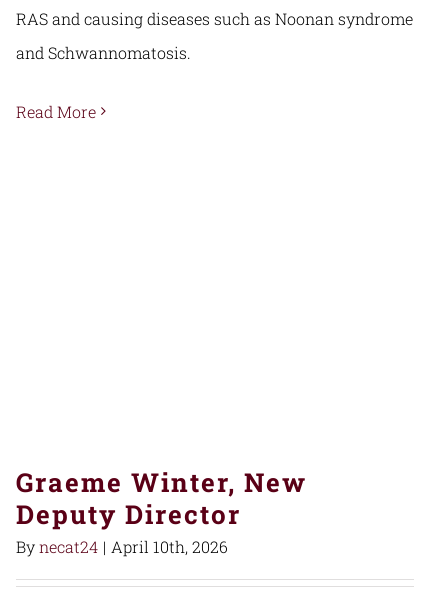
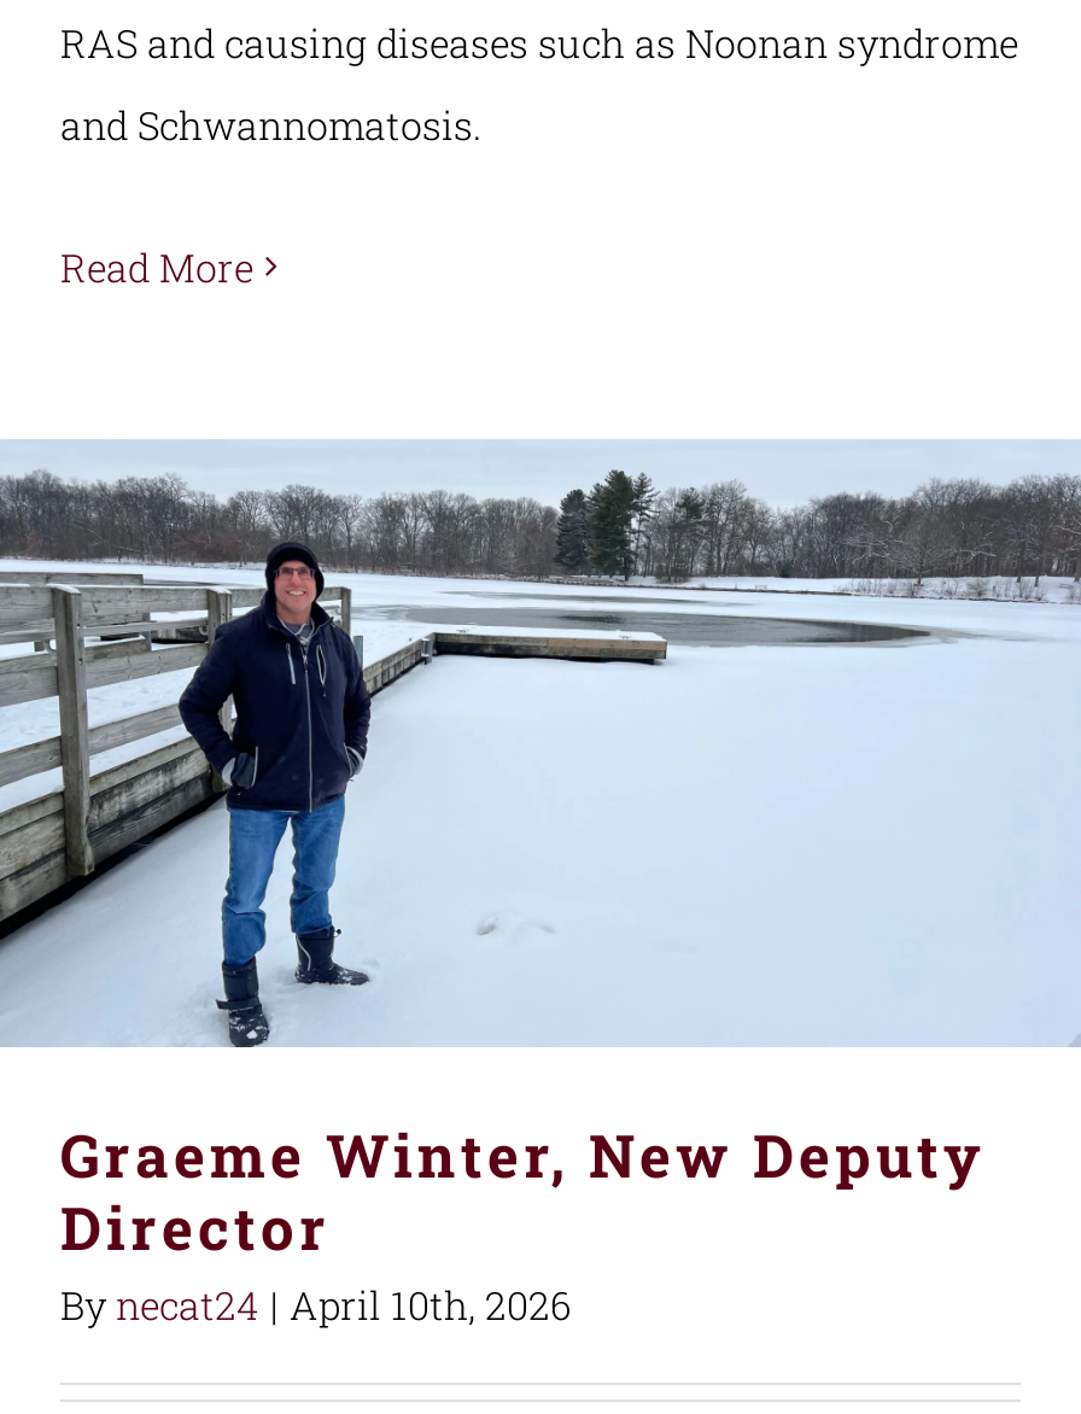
none -> [7,439,1074,1052] [image]

